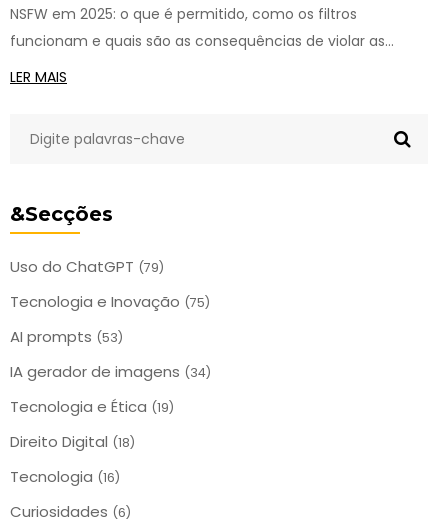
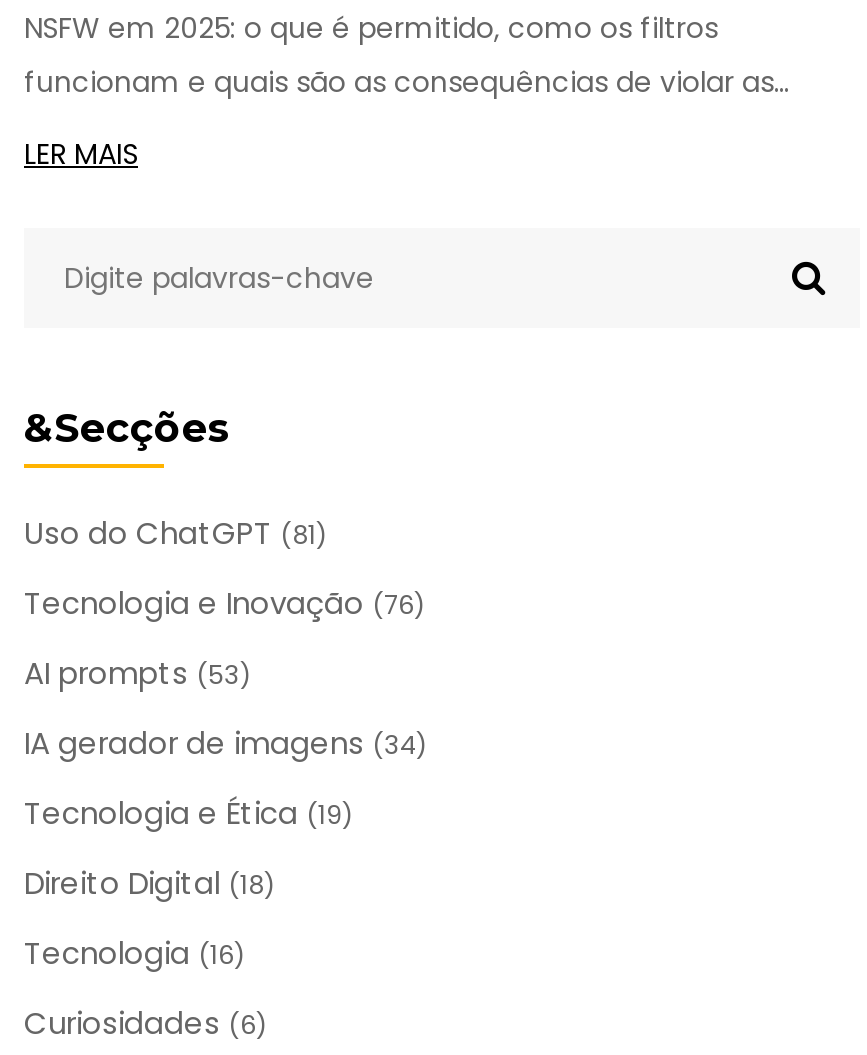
[10,256,164,277] Uso do ChatGPT (79) -> [24,512,326,554] Uso do ChatGPT (81)
[10,291,210,312] Tecnologia e Inovação (75) -> [24,582,424,624] Tecnologia e Inovação (76)

